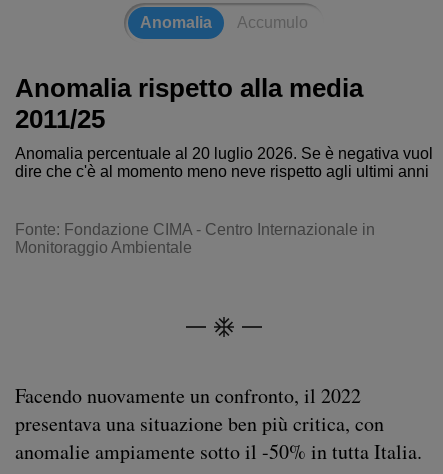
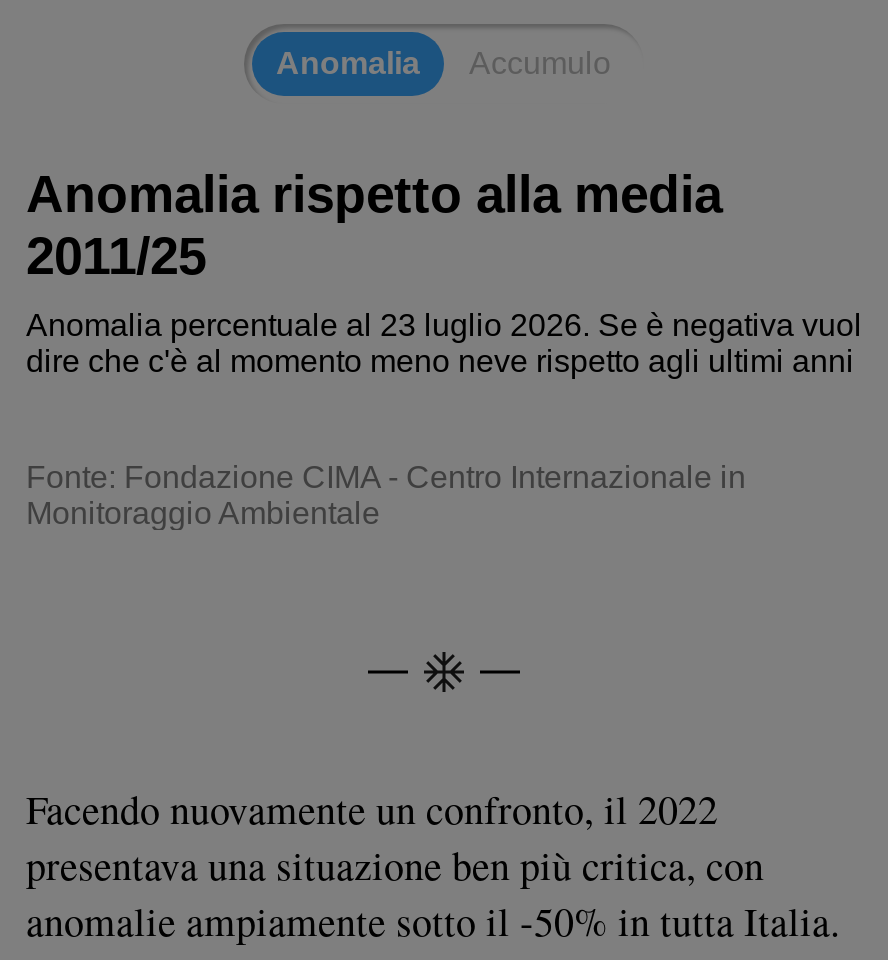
[15,145,433,162] Anomalia percentuale al 20 luglio 2026. Se è negativa vuol -> [26,308,862,342] Anomalia percentuale al 23 luglio 2026. Se è negativa vuol

